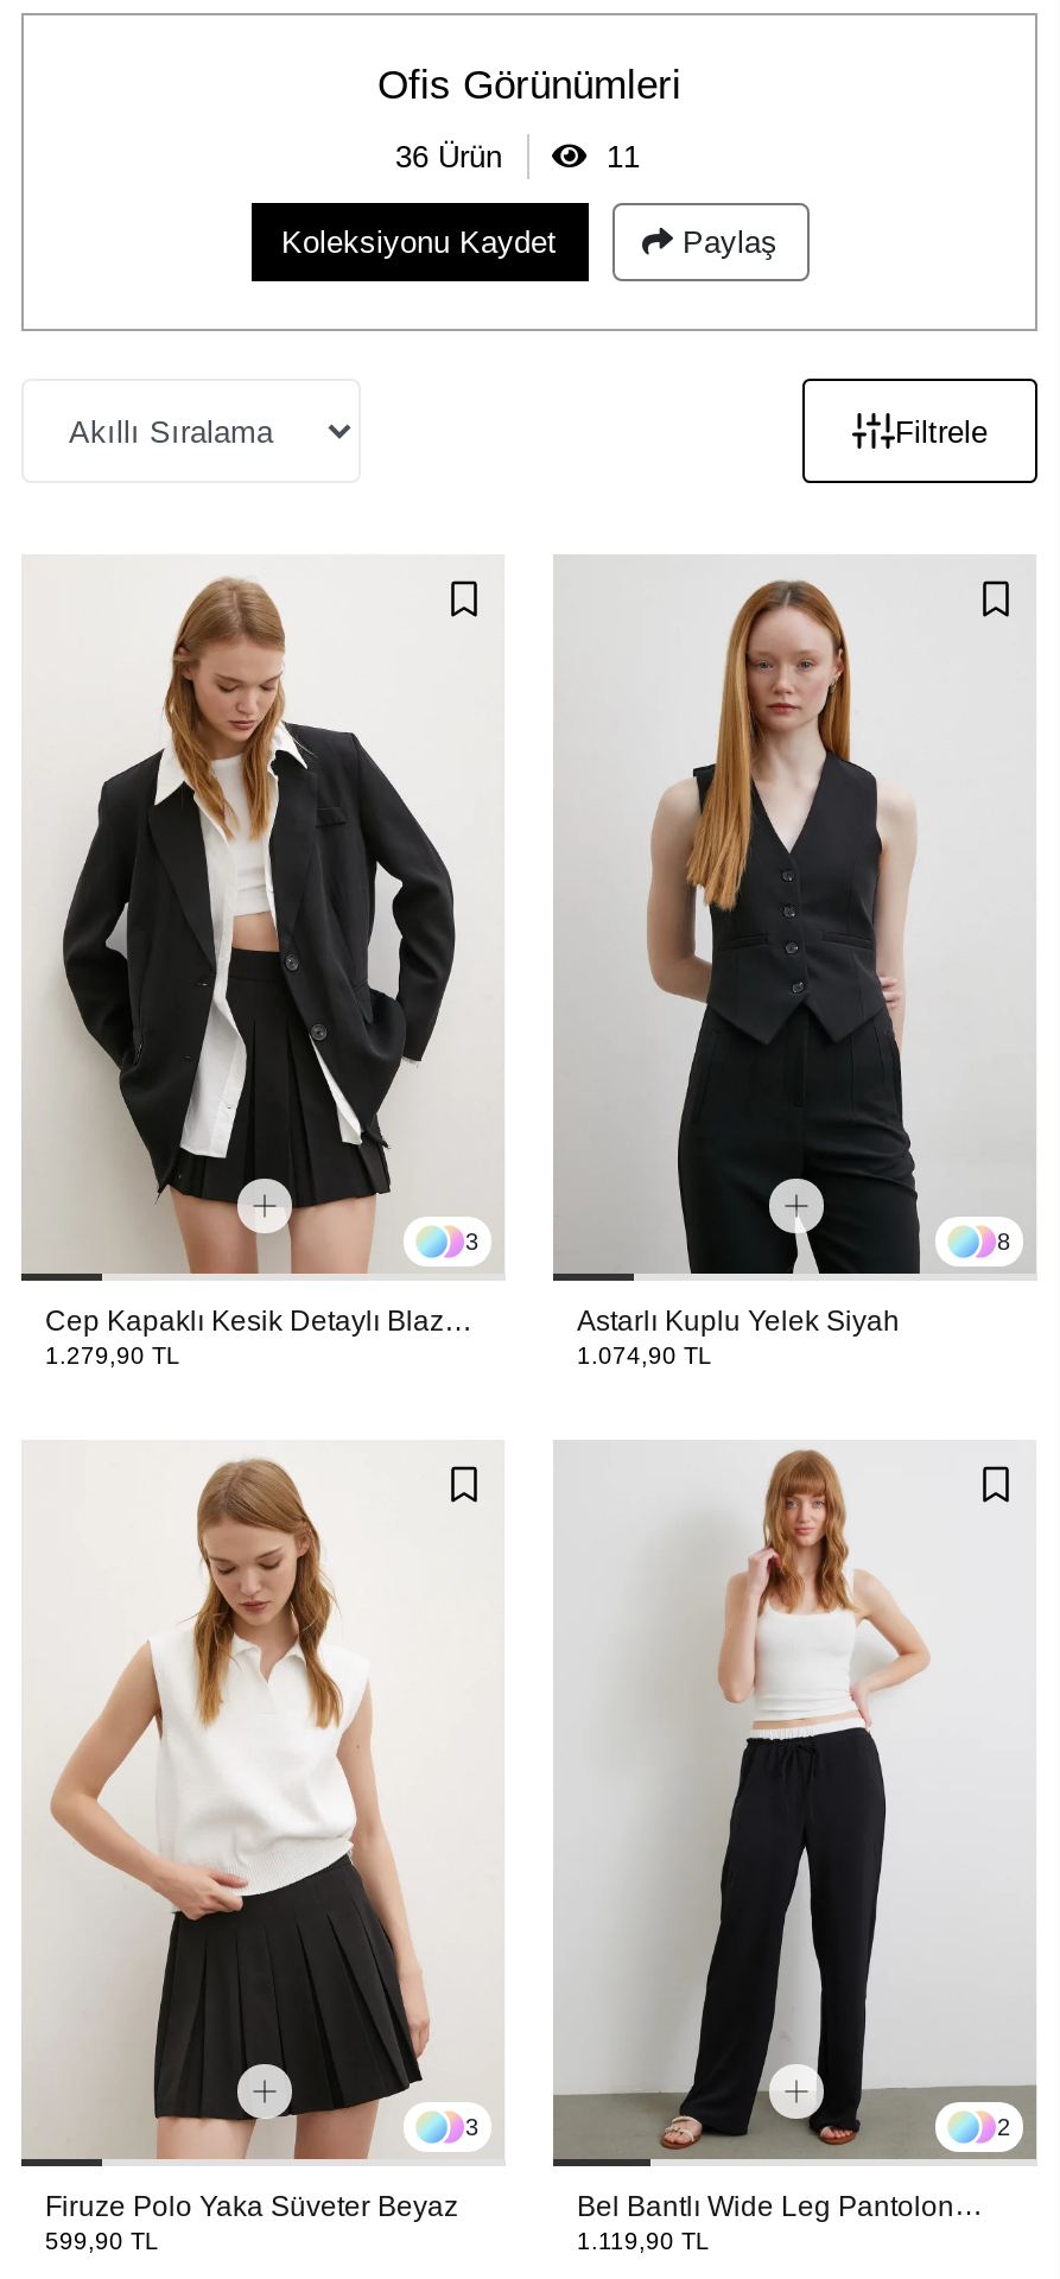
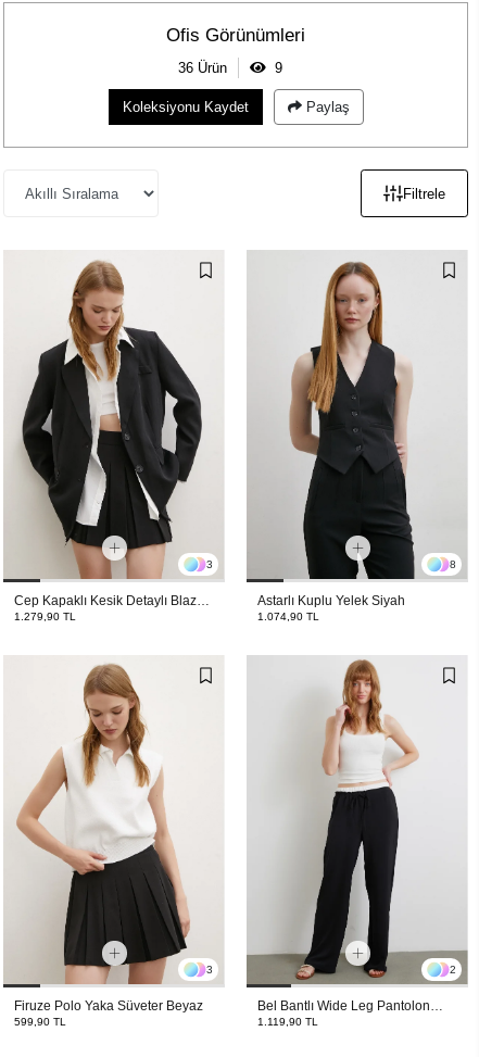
[597,139,640,174] 11 -> [270,60,282,76] 9

